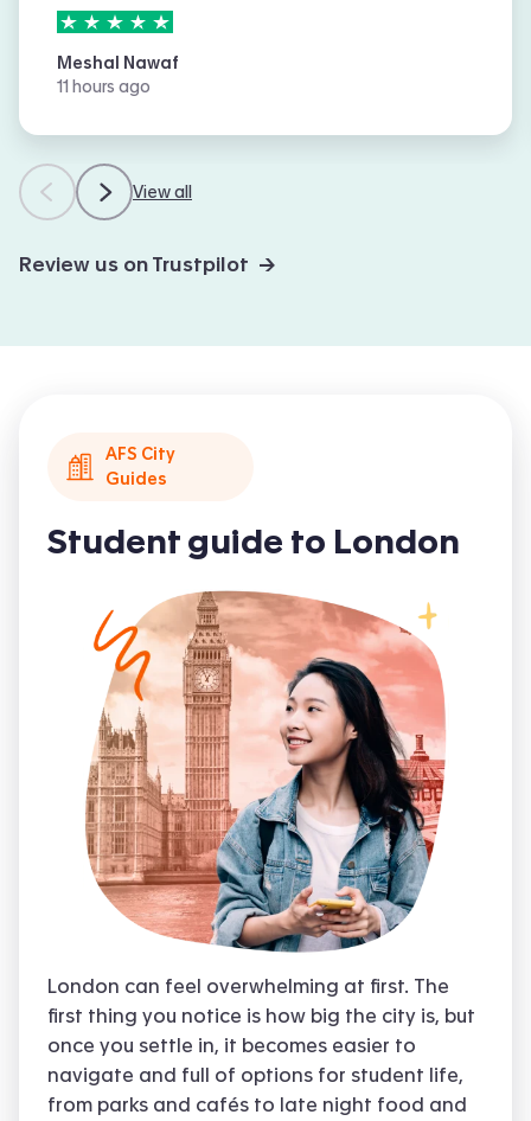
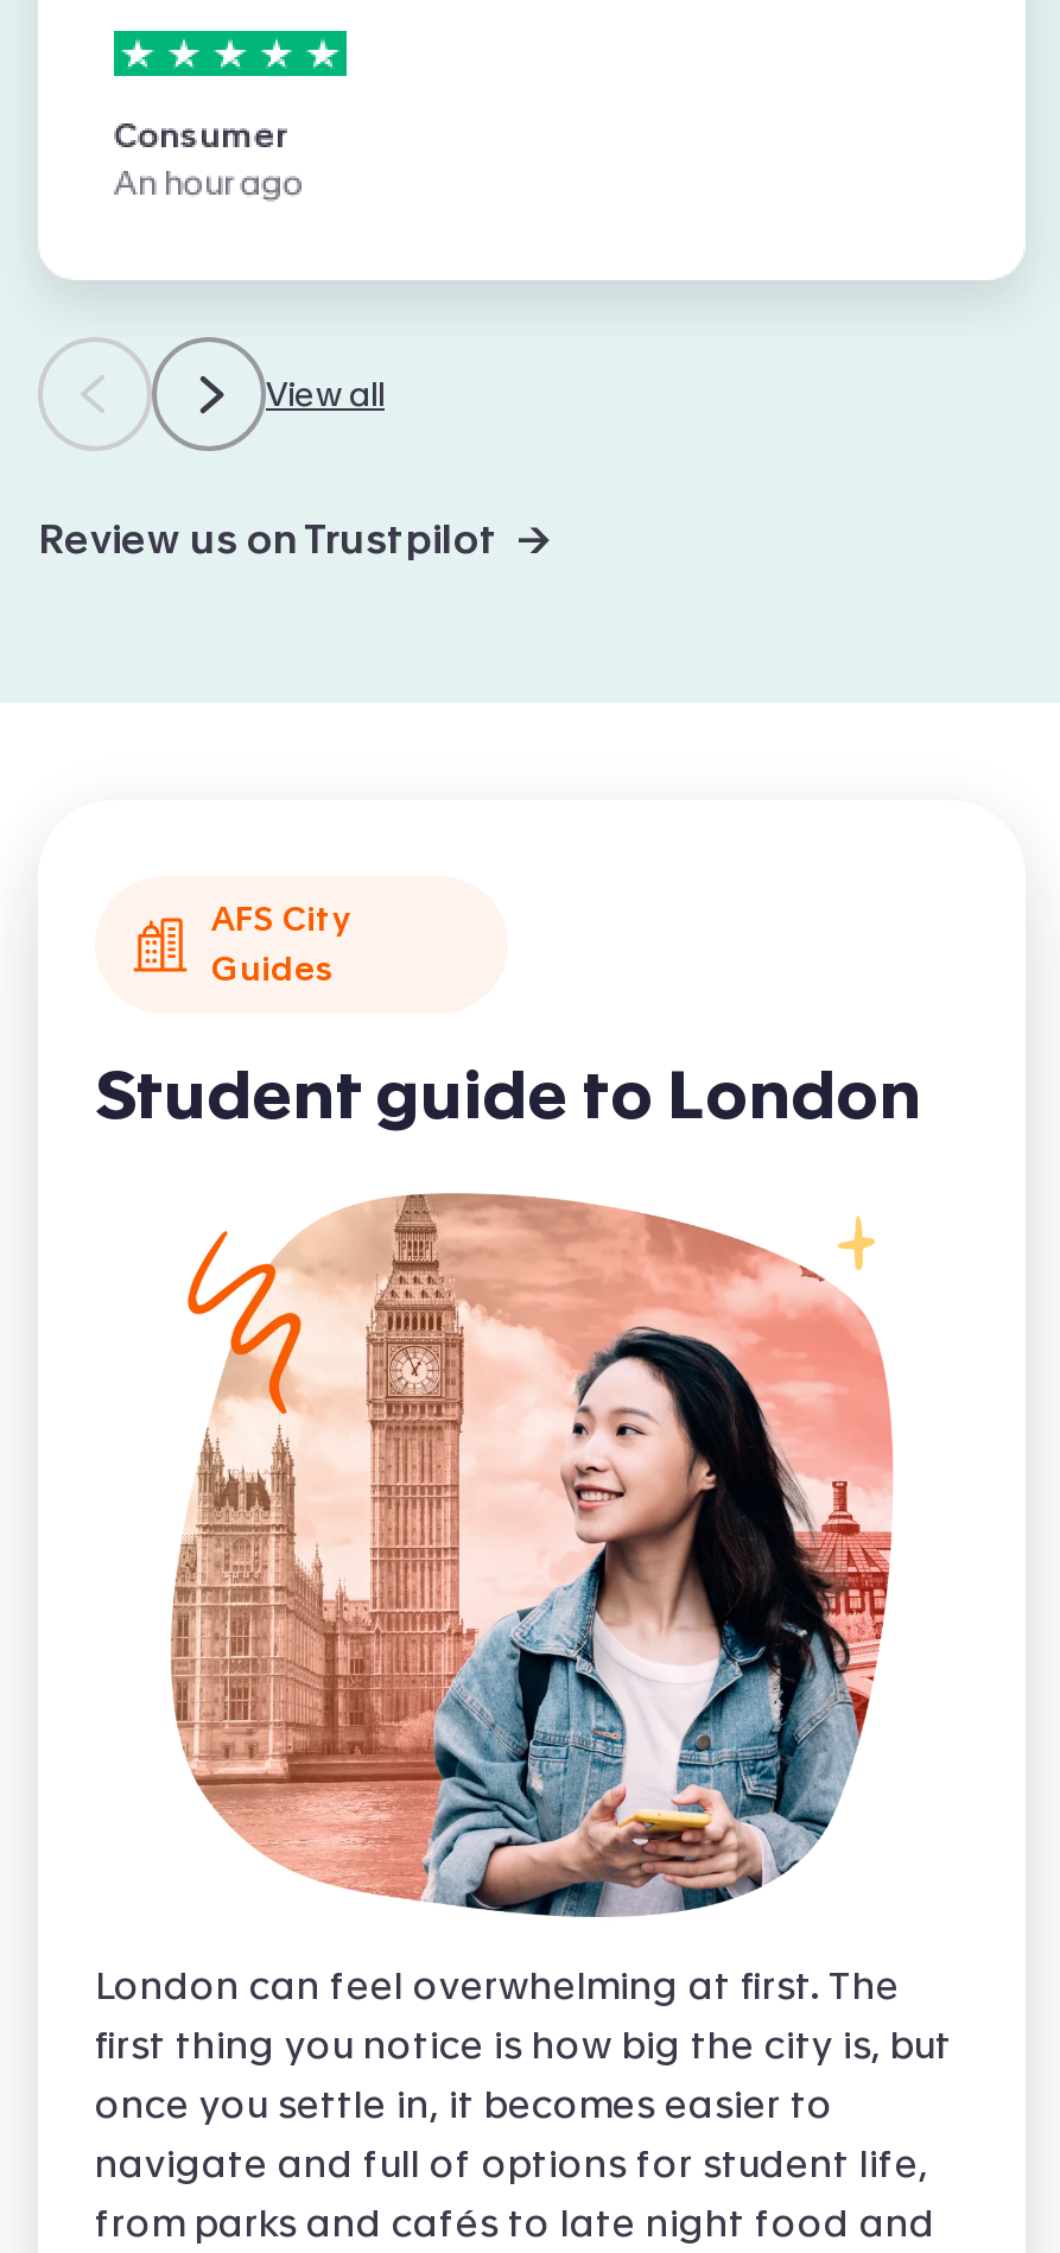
[57,55,179,95] Meshal Nawaf | 11 hours ago -> [114,120,304,200] Consumer | An hour ago

